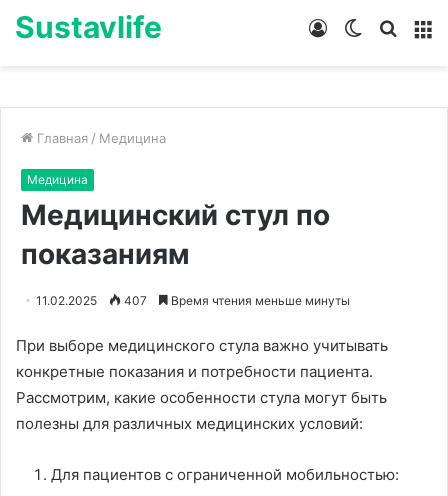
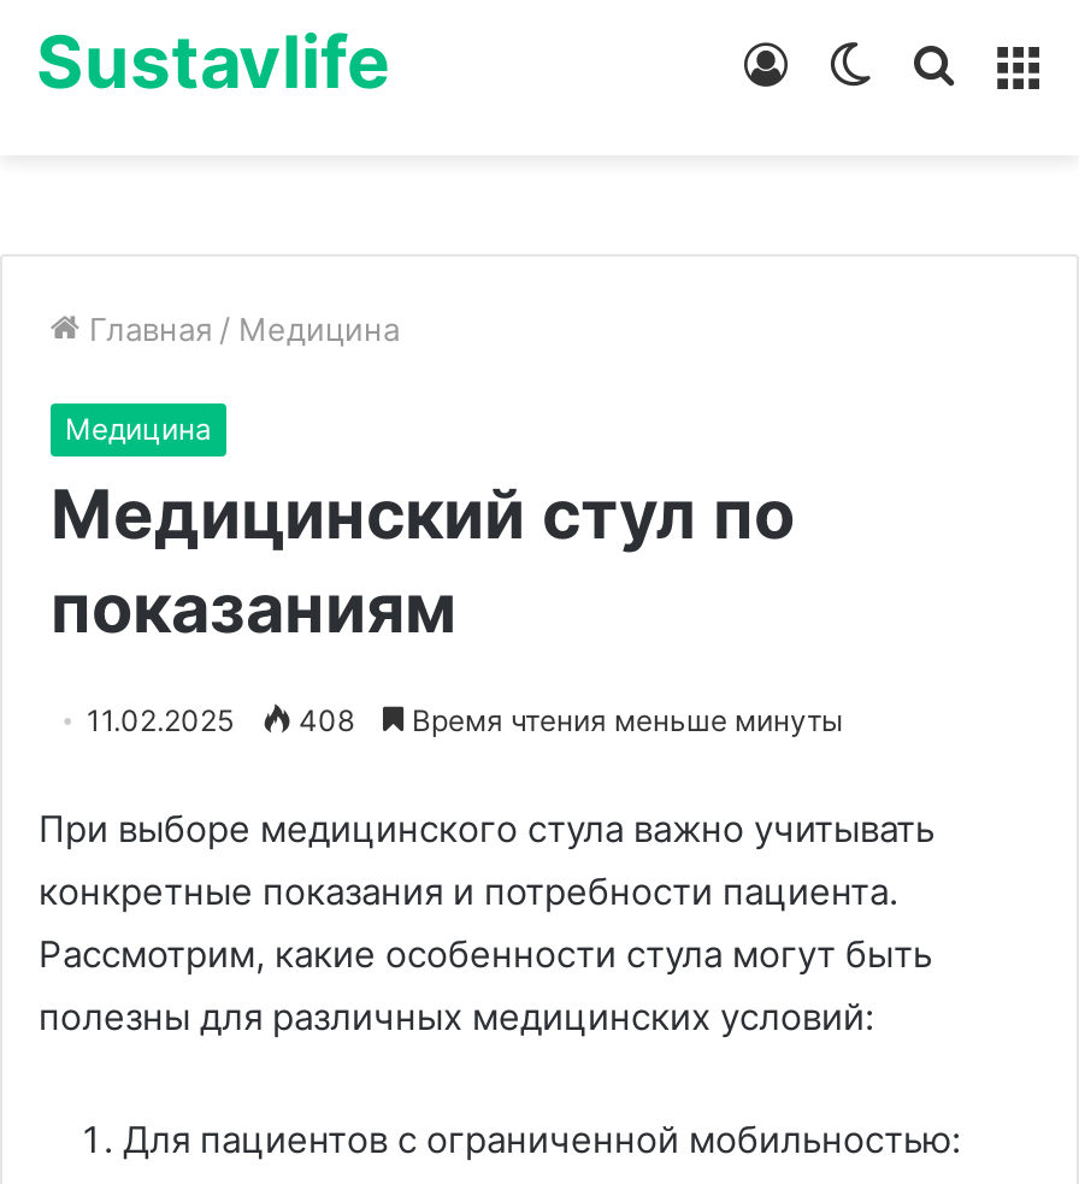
[36,293,350,308] 11.02.2025 407 Время чтения меньше минуты -> [87,702,843,738] 11.02.2025 408 Время чтения меньше минуты

